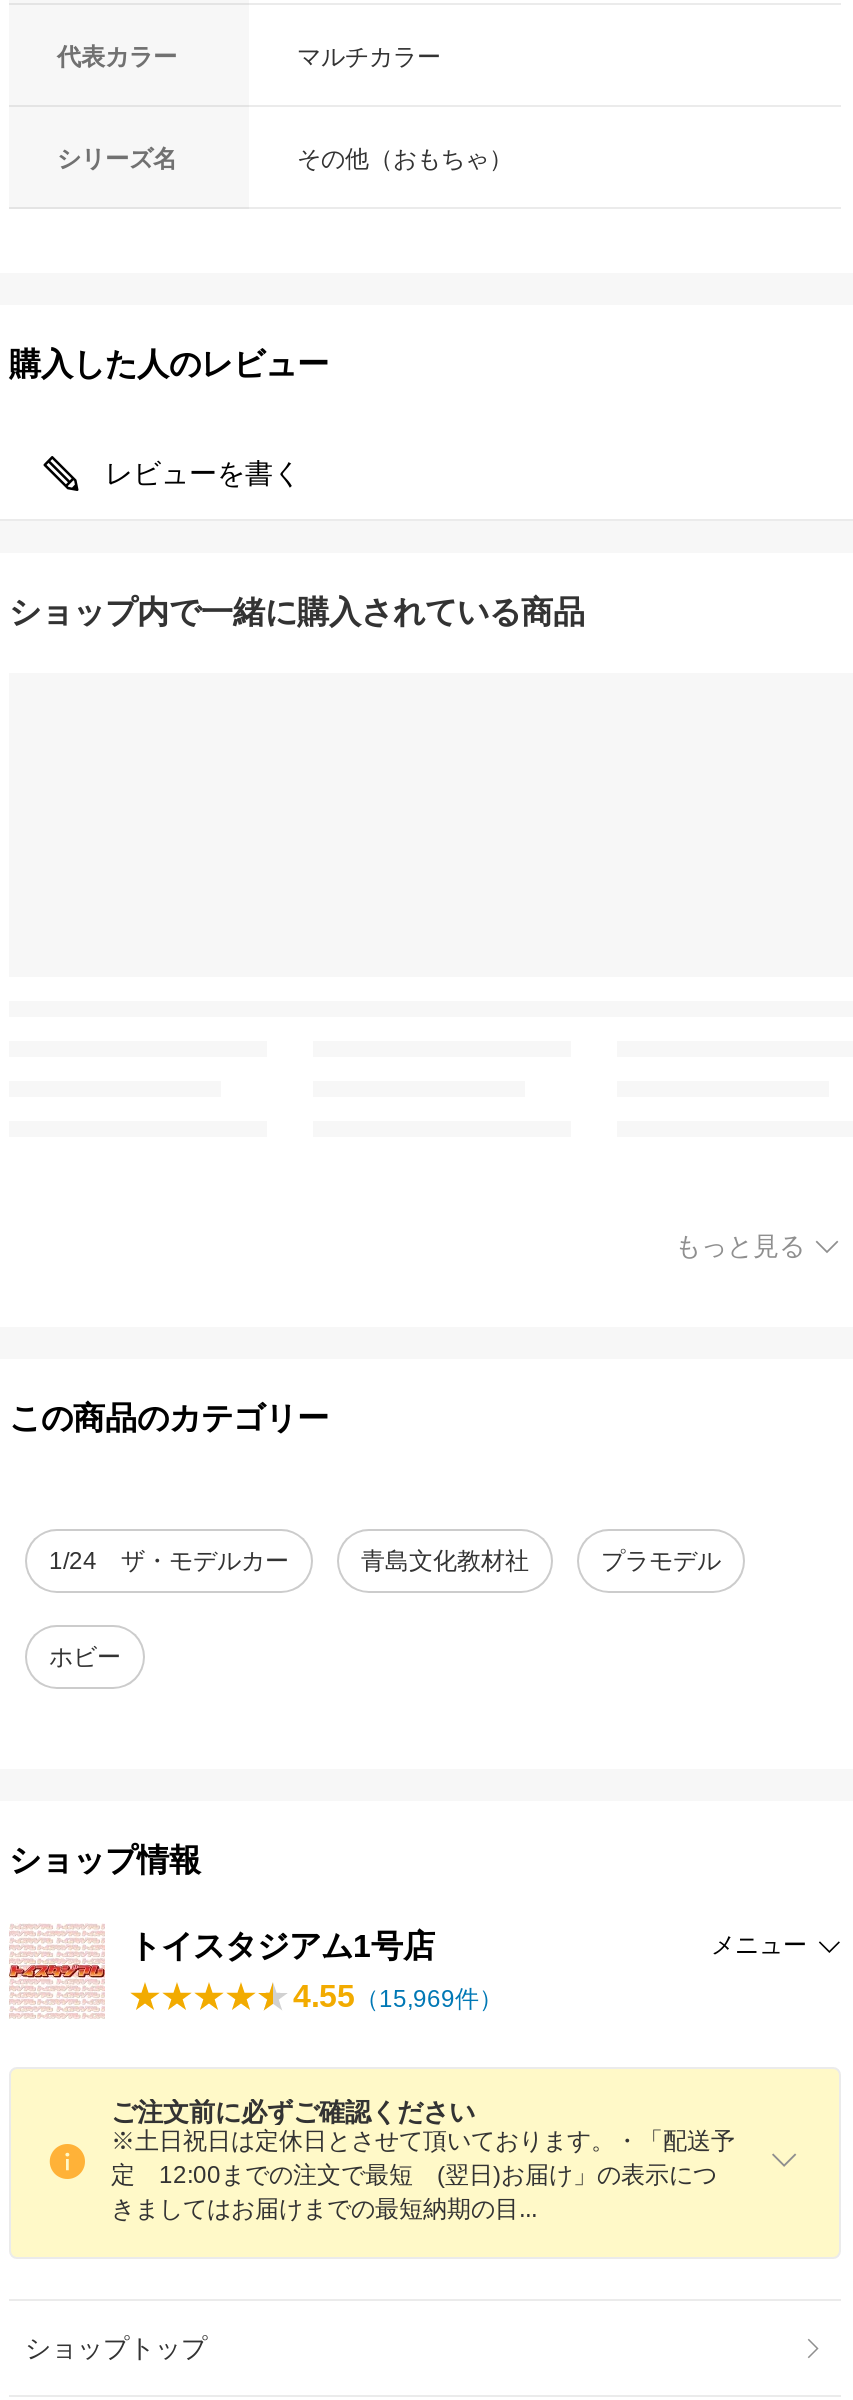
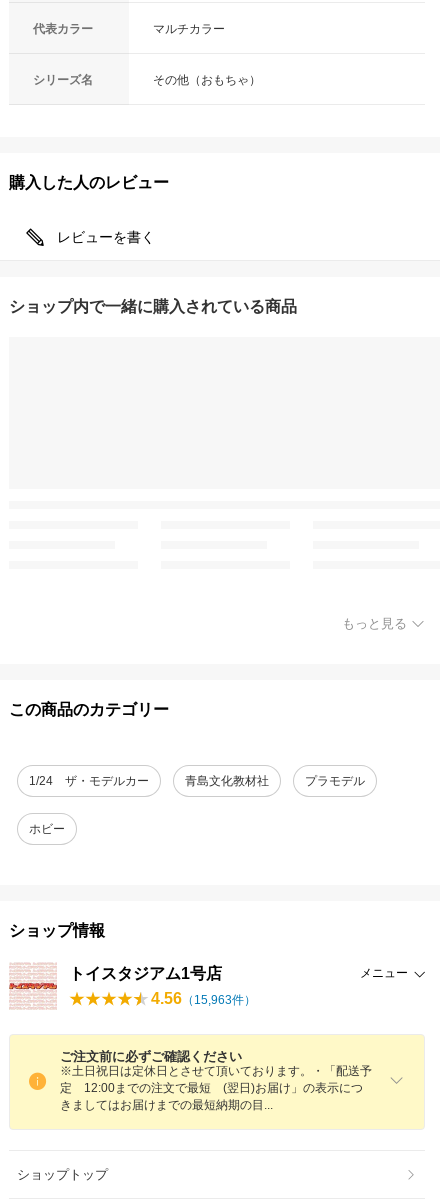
[293,1979,503,2013] 4.55（15,969件） -> [151,990,256,1007] 4.56（15,963件）

